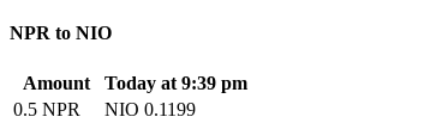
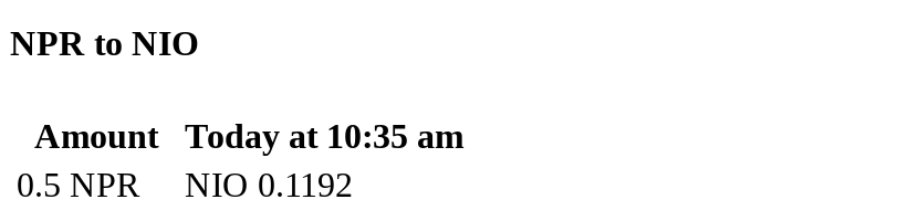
[23,73,247,93] Amount Today at 9:39 pm -> [34,118,463,155] Amount Today at 10:35 am
[13,99,196,120] 0.5 NPR NIO 0.1199 -> [17,166,353,204] 0.5 NPR NIO 0.1192

